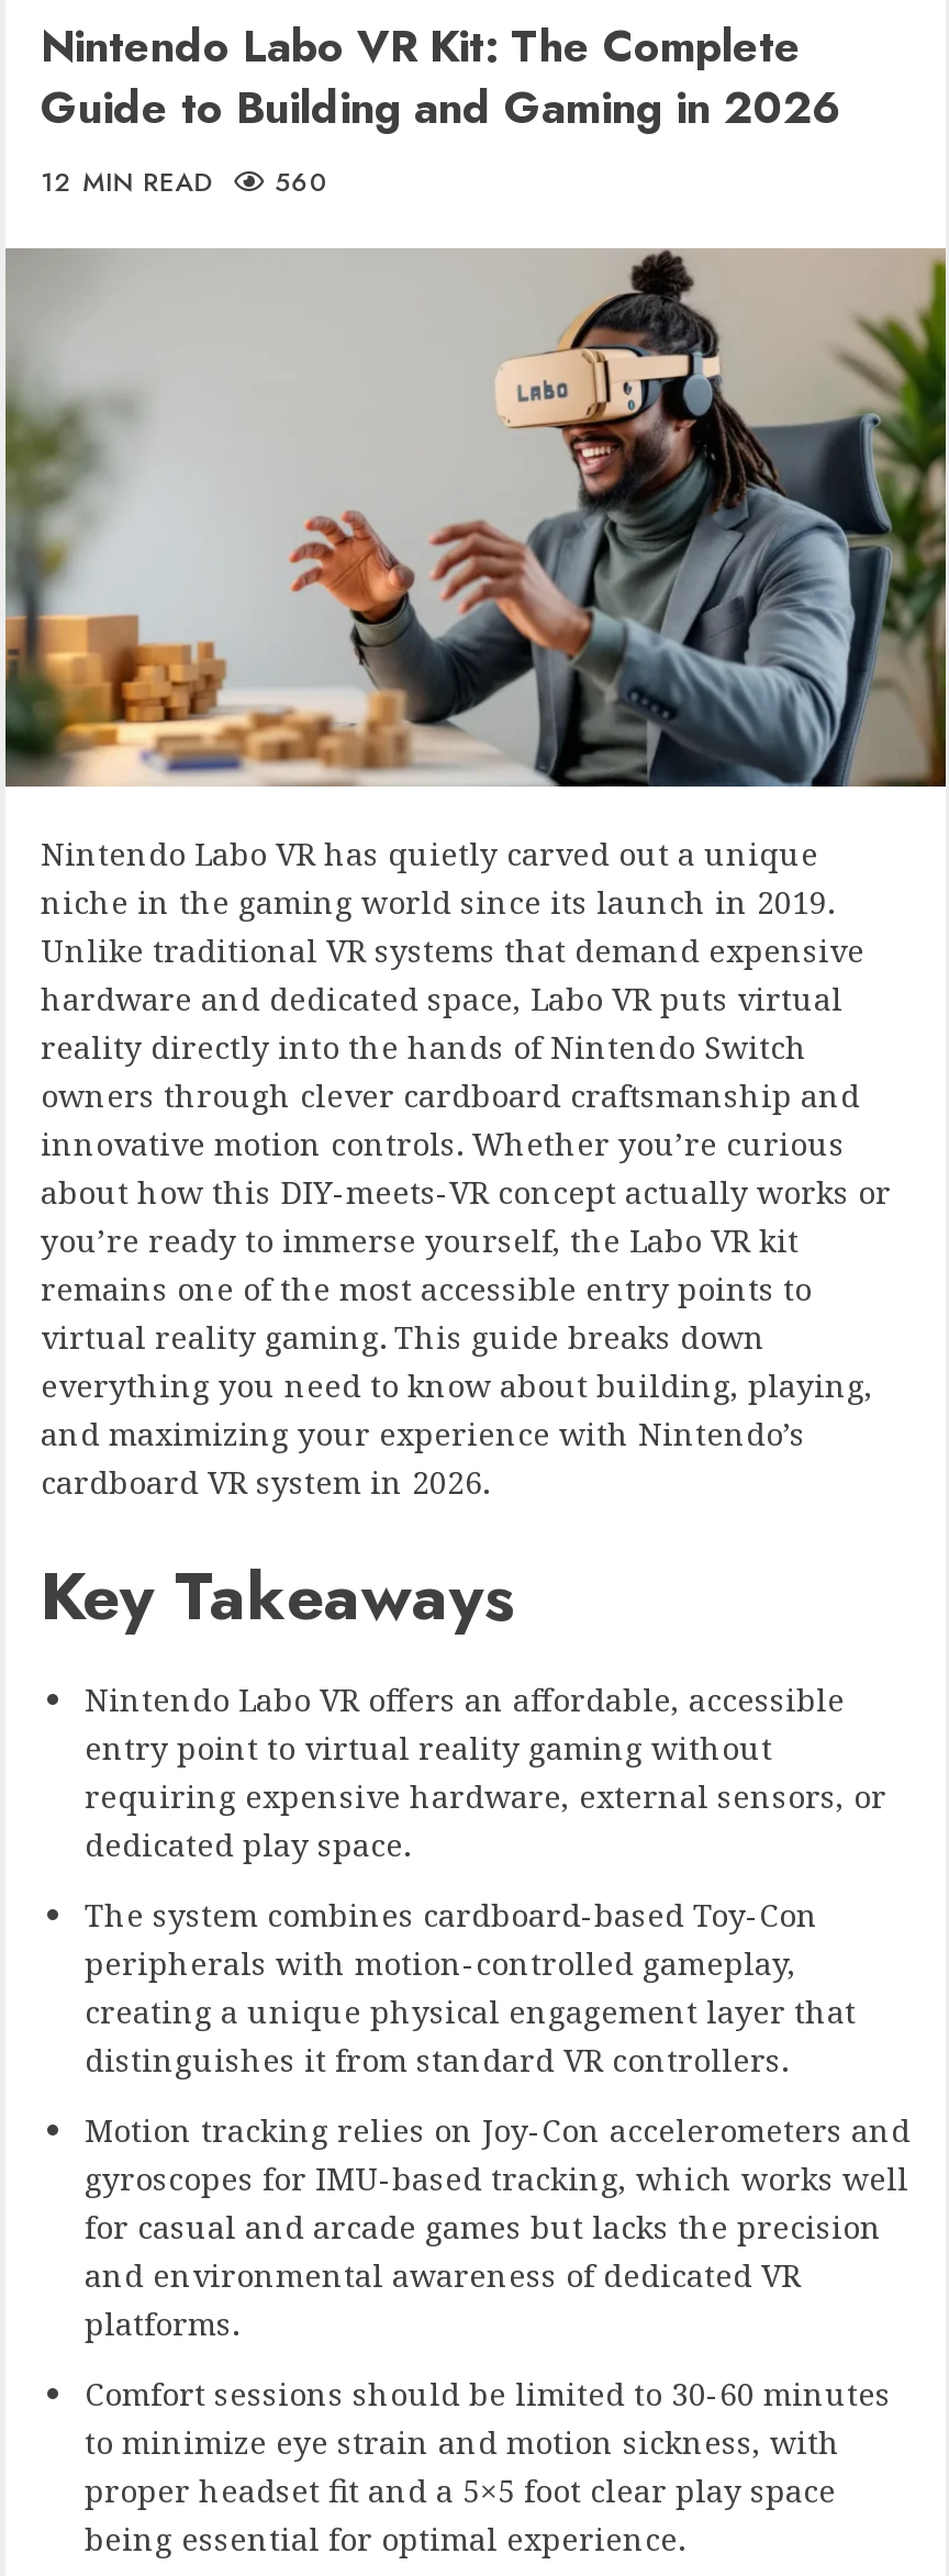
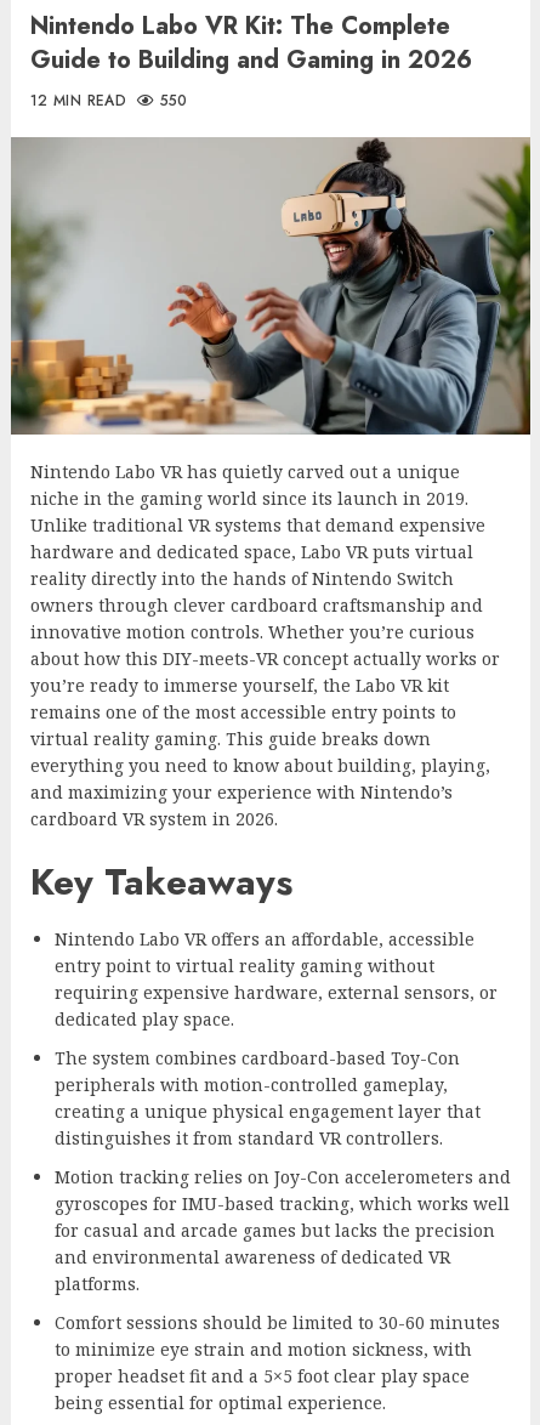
[41,163,328,203] 12 MIN READ 560 -> [30,90,188,112] 12 MIN READ 550

